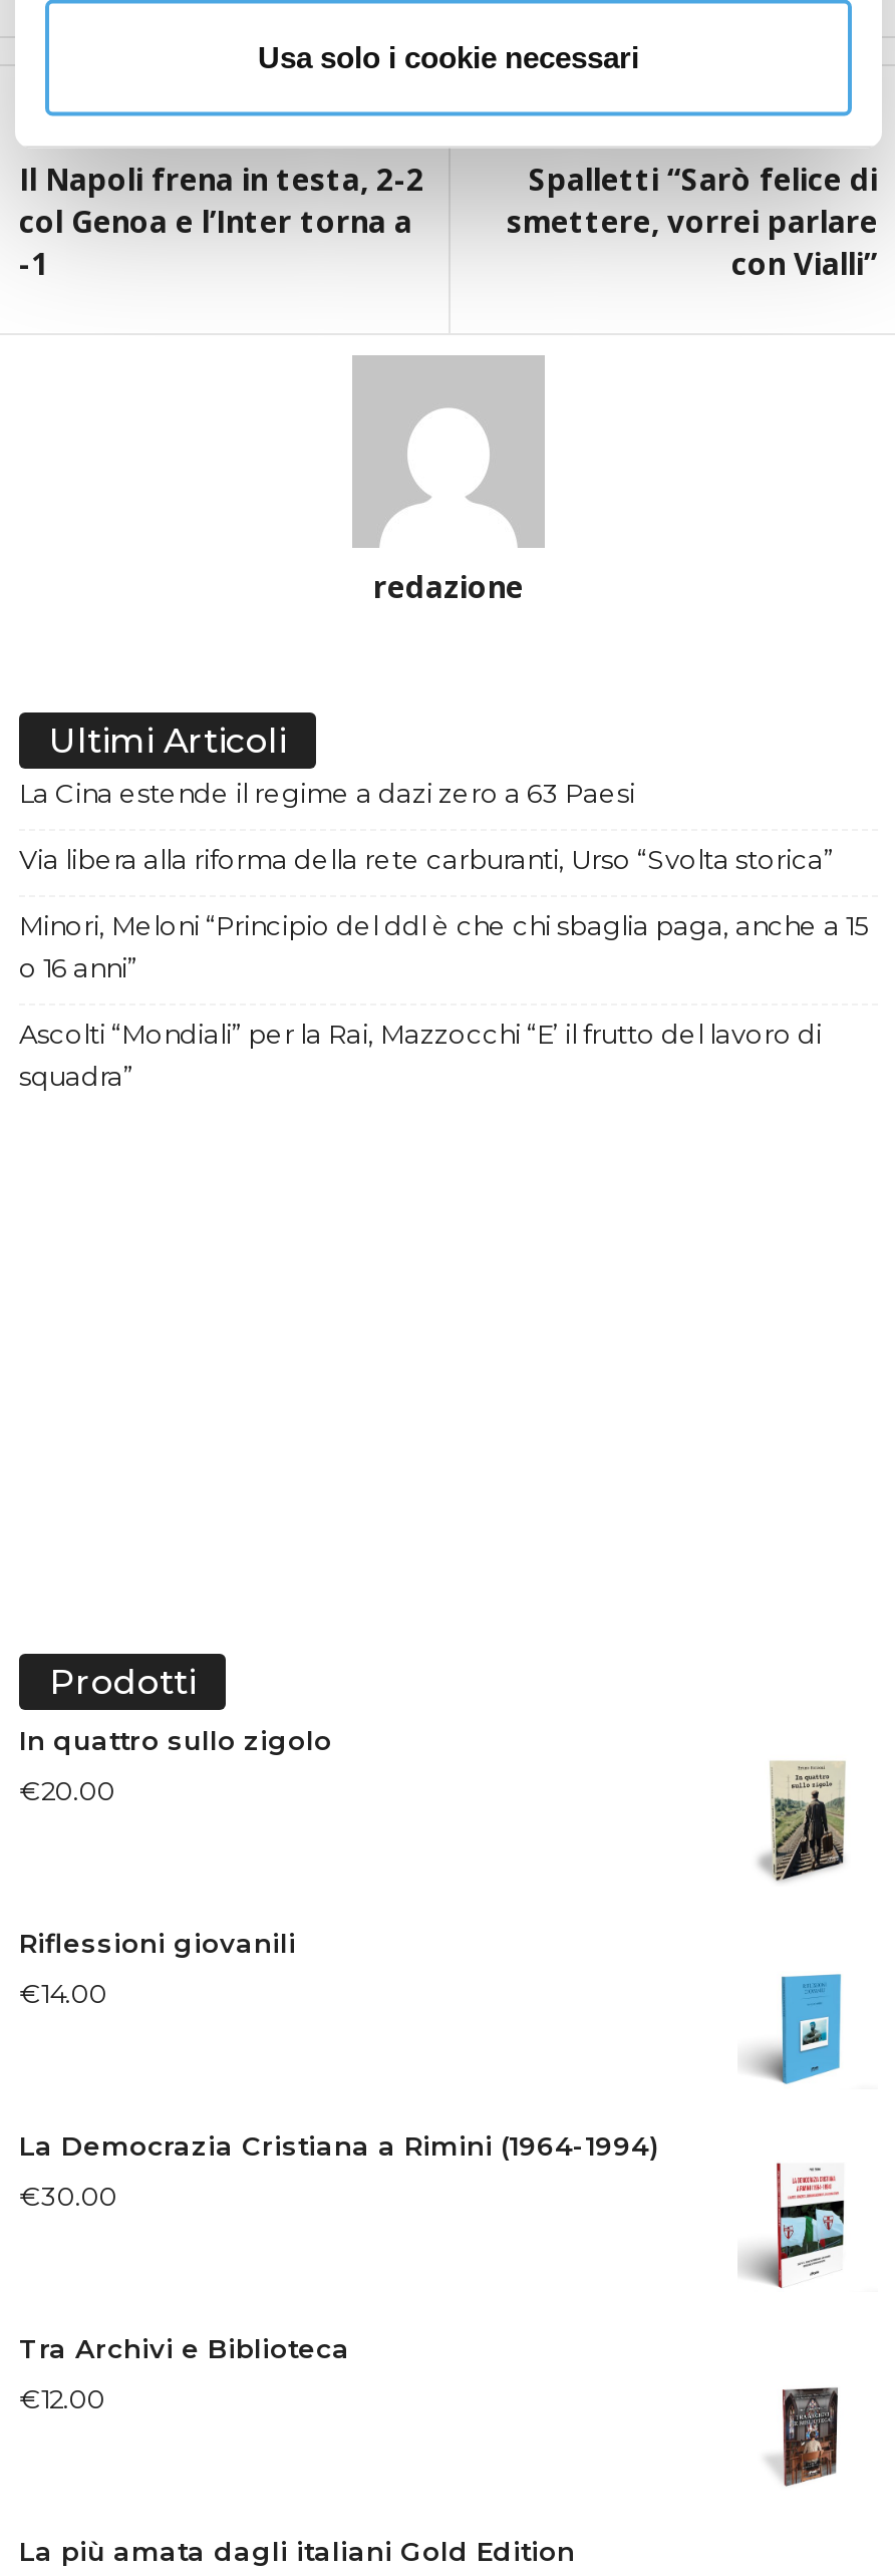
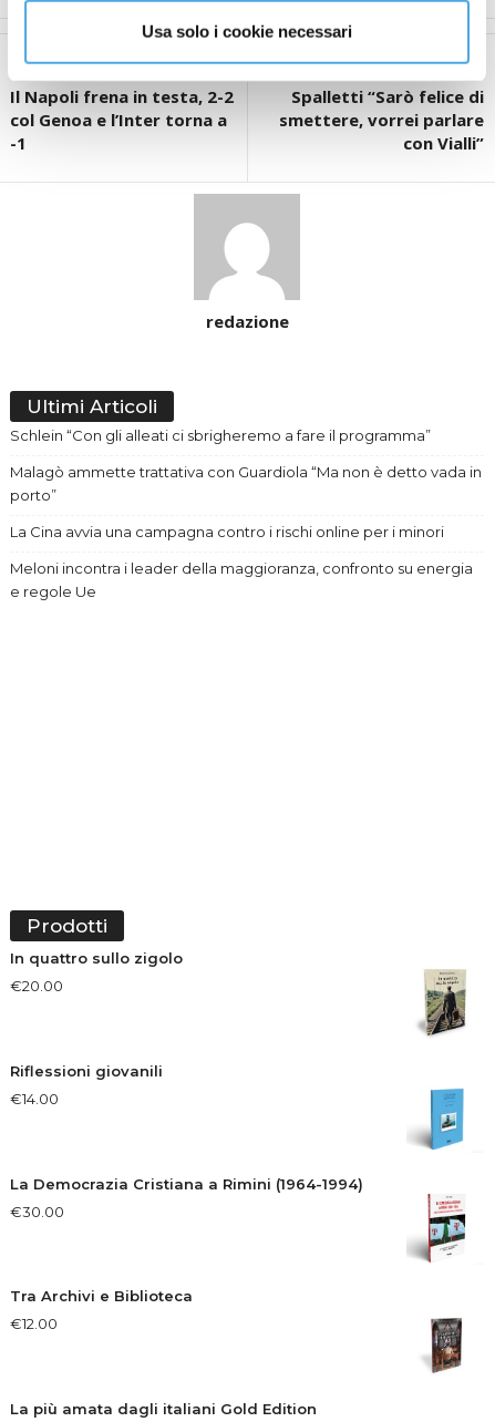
[19,776,635,808] La Cina estende il regime a dazi zero a 63 Paesi -> [10,427,431,445] Schlein “Con gli alleati ci sbrigheremo a fare il programma”
[19,842,834,874] Via libera alla riforma della rete carburanti, Urso “Svolta storica” -> [10,463,482,504] Malagò ammette trattativa con Guardiola “Ma non è detto vada in | porto”
[19,908,868,983] Minori, Meloni “Principio del ddl è che chi sbaglia paga, anche a 15 | o 16 anni” -> [10,523,444,541] La Cina avvia una campagna contro i rischi online per i minori
[19,1017,822,1091] Ascolti “Mondiali” per la Rai, Mazzocchi “E’ il frutto del lavoro di | squadra” -> [10,560,473,601] Meloni incontra i leader della maggioranza, confronto su energia | e regole Ue

